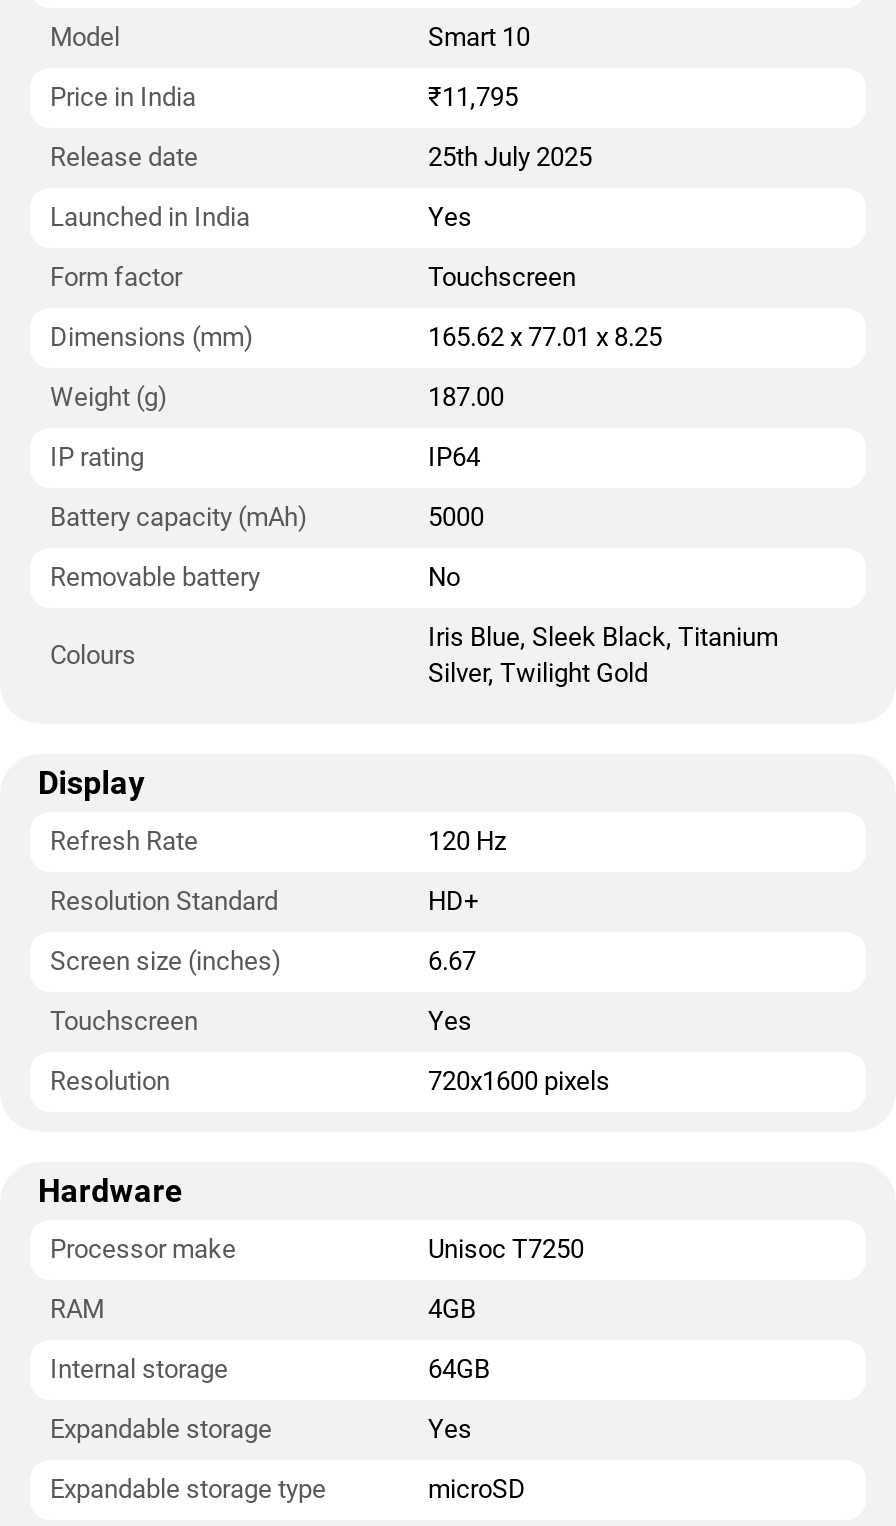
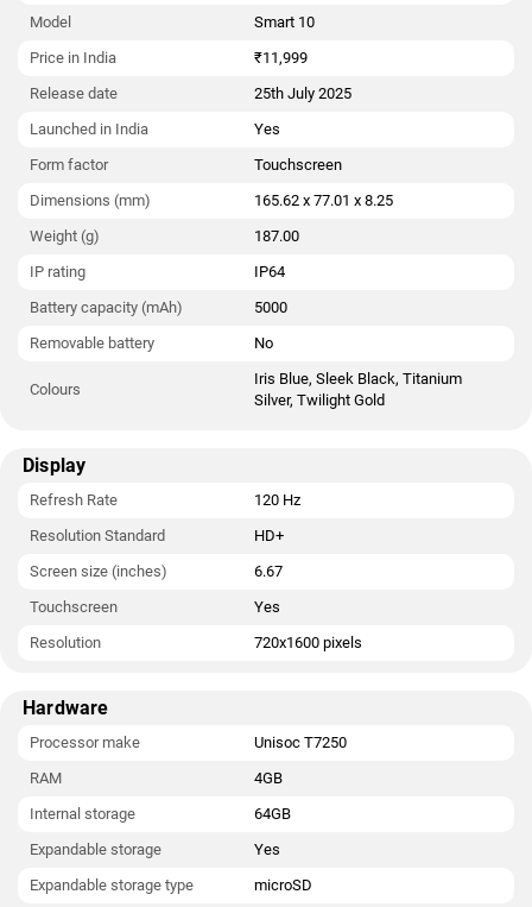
[428,82,518,112] ₹11,795 -> [254,49,308,67] ₹11,999

